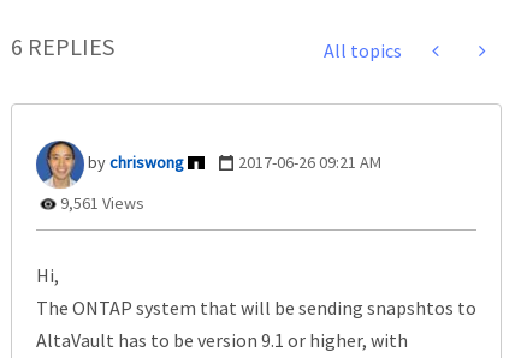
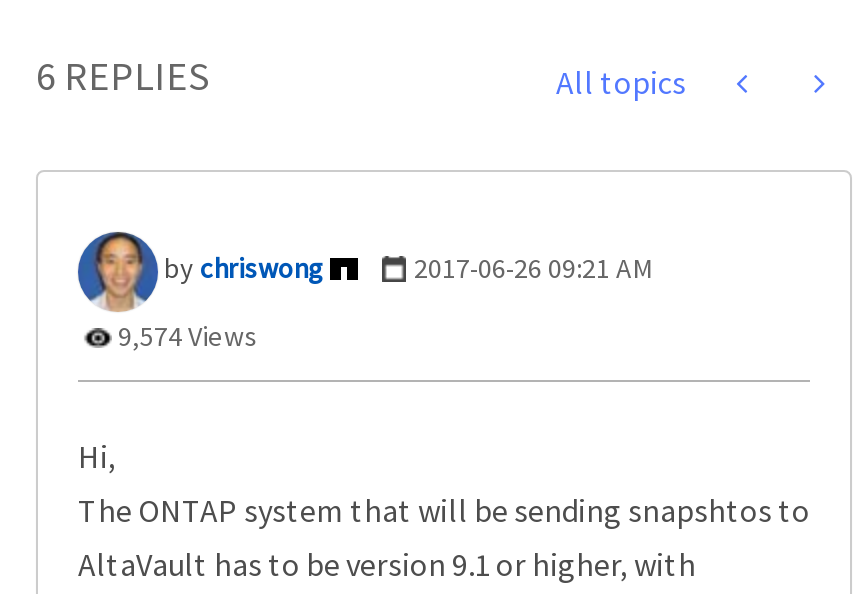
[57,192,144,214] 9,561 Views -> [112,318,258,354] 9,574 Views

